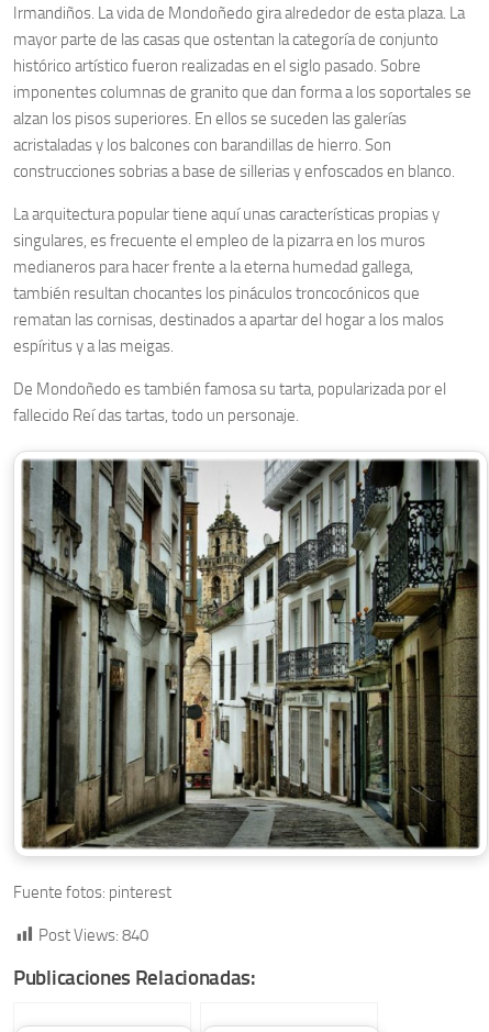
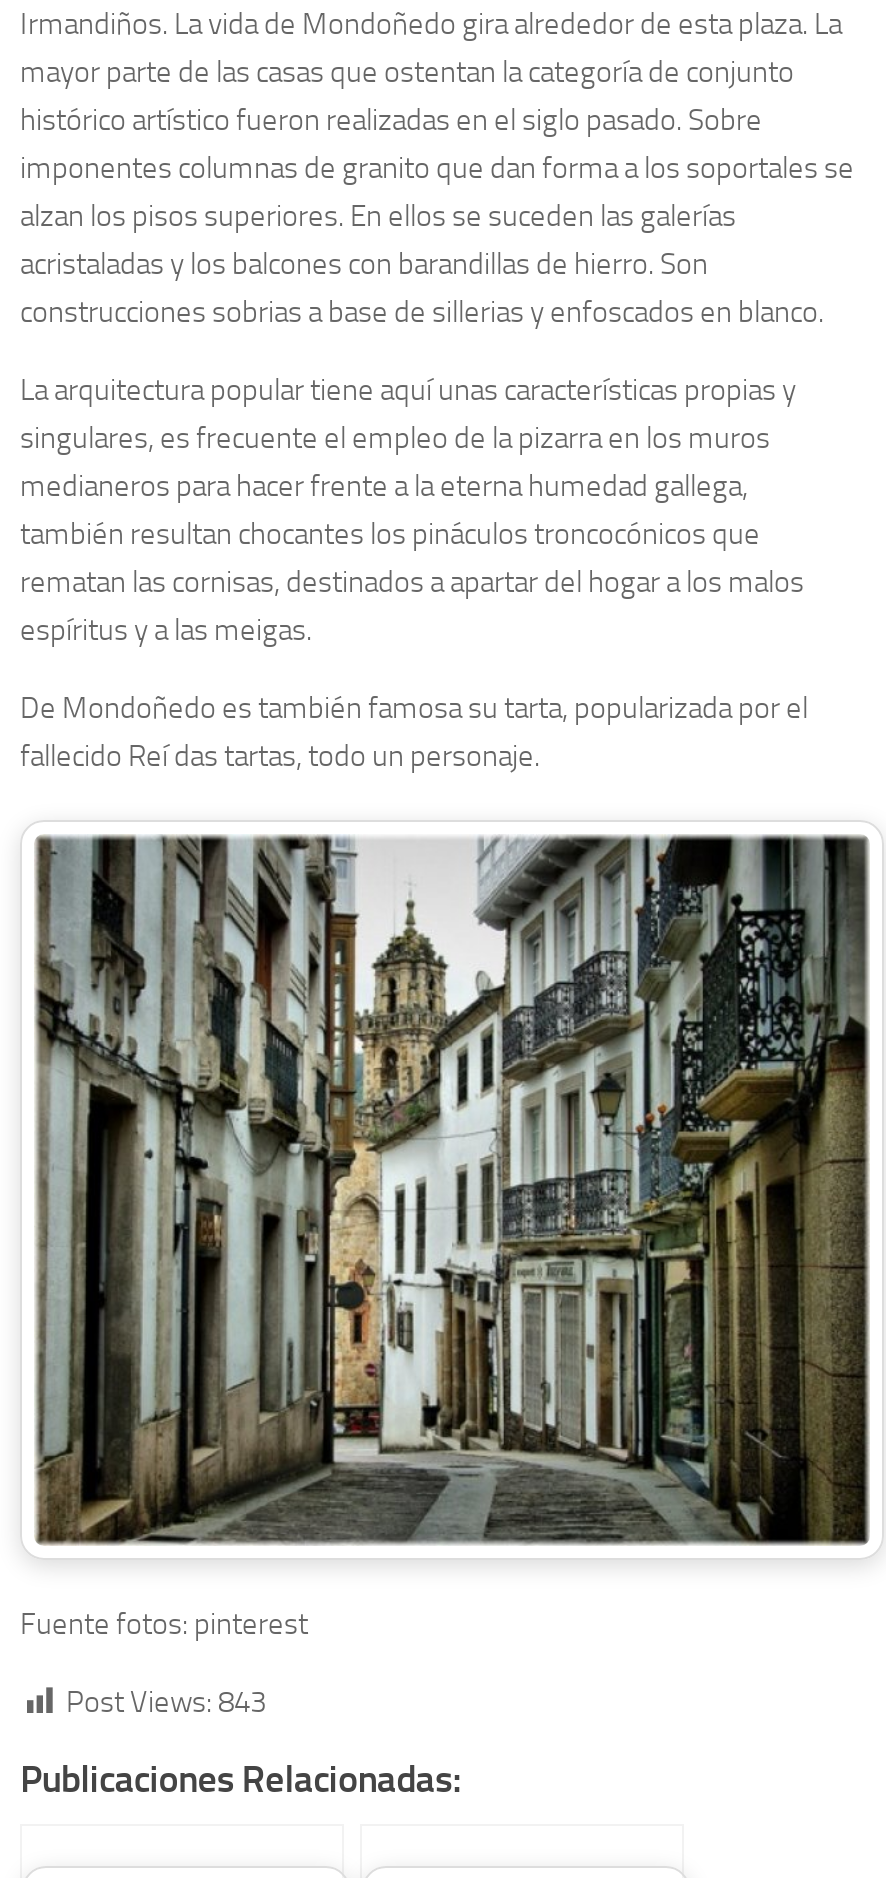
[38,925,148,945] Post Views: 840 -> [66,1683,266,1719] Post Views: 843

